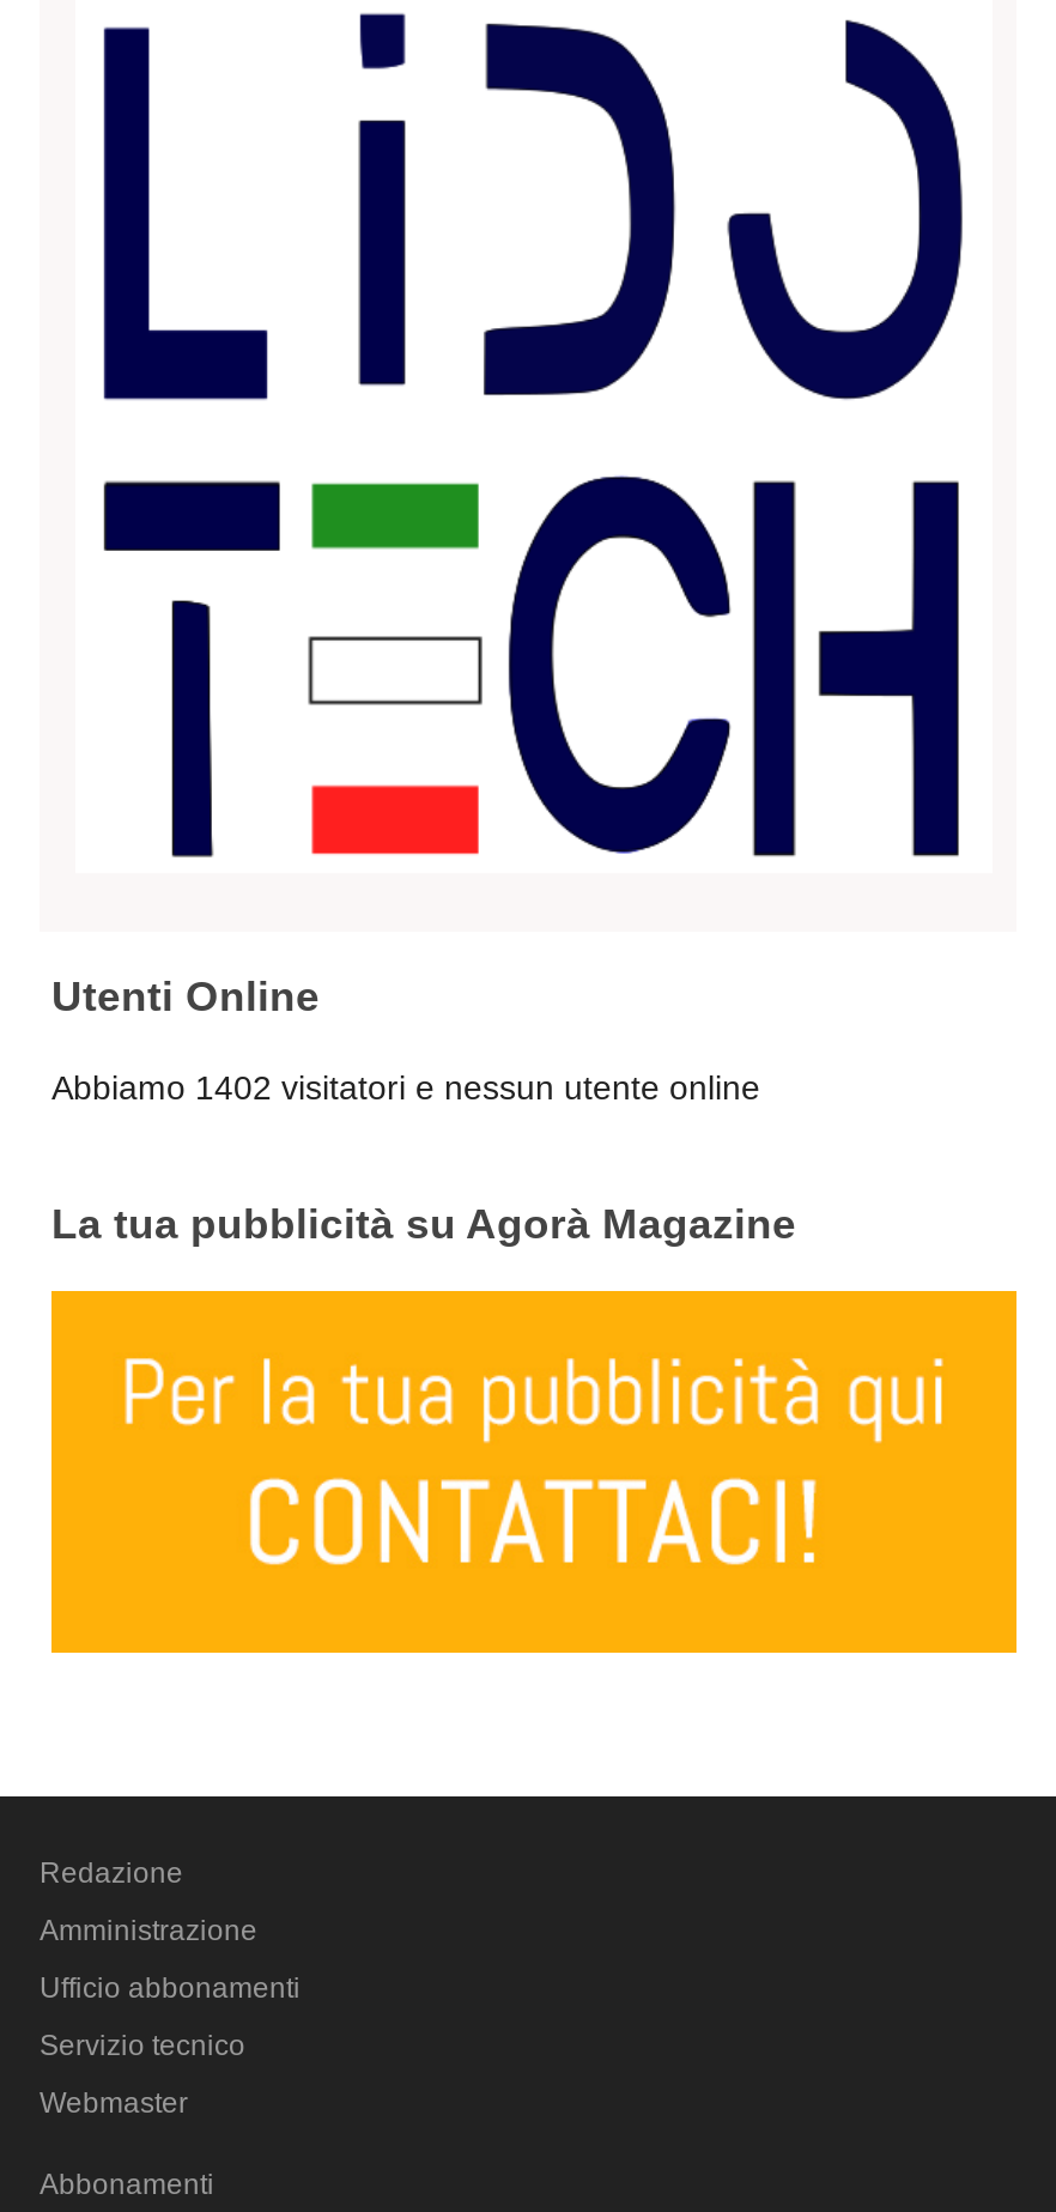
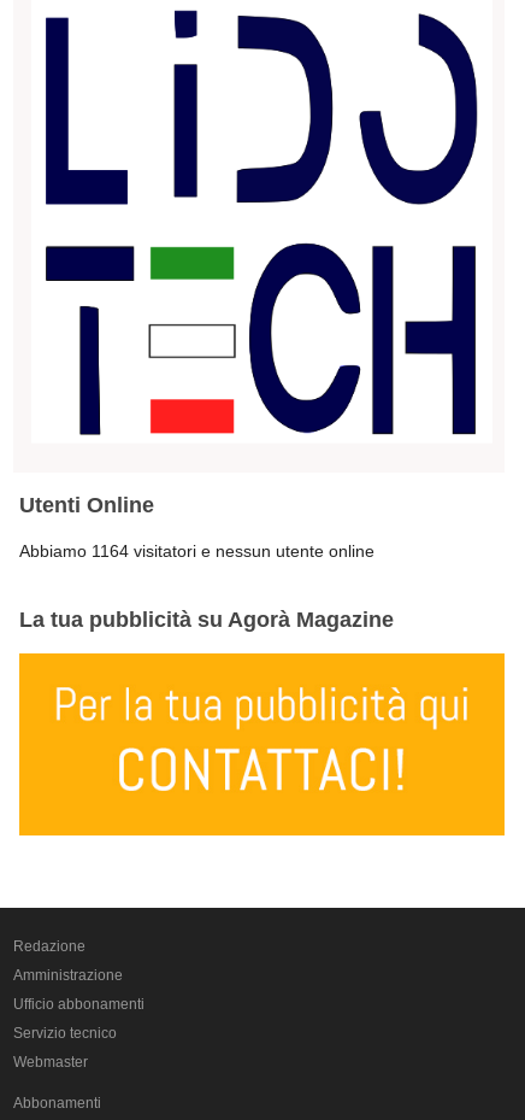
[51,1067,760,1106] Abbiamo 1402 visitatori e nessun utente online -> [19,541,374,560] Abbiamo 1164 visitatori e nessun utente online

